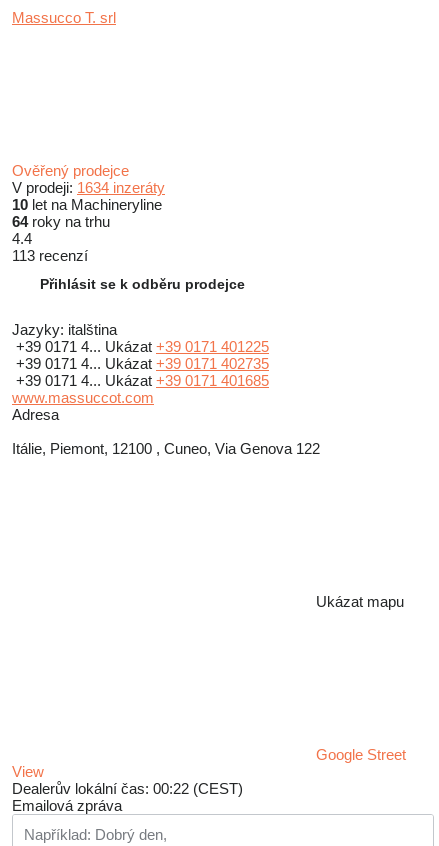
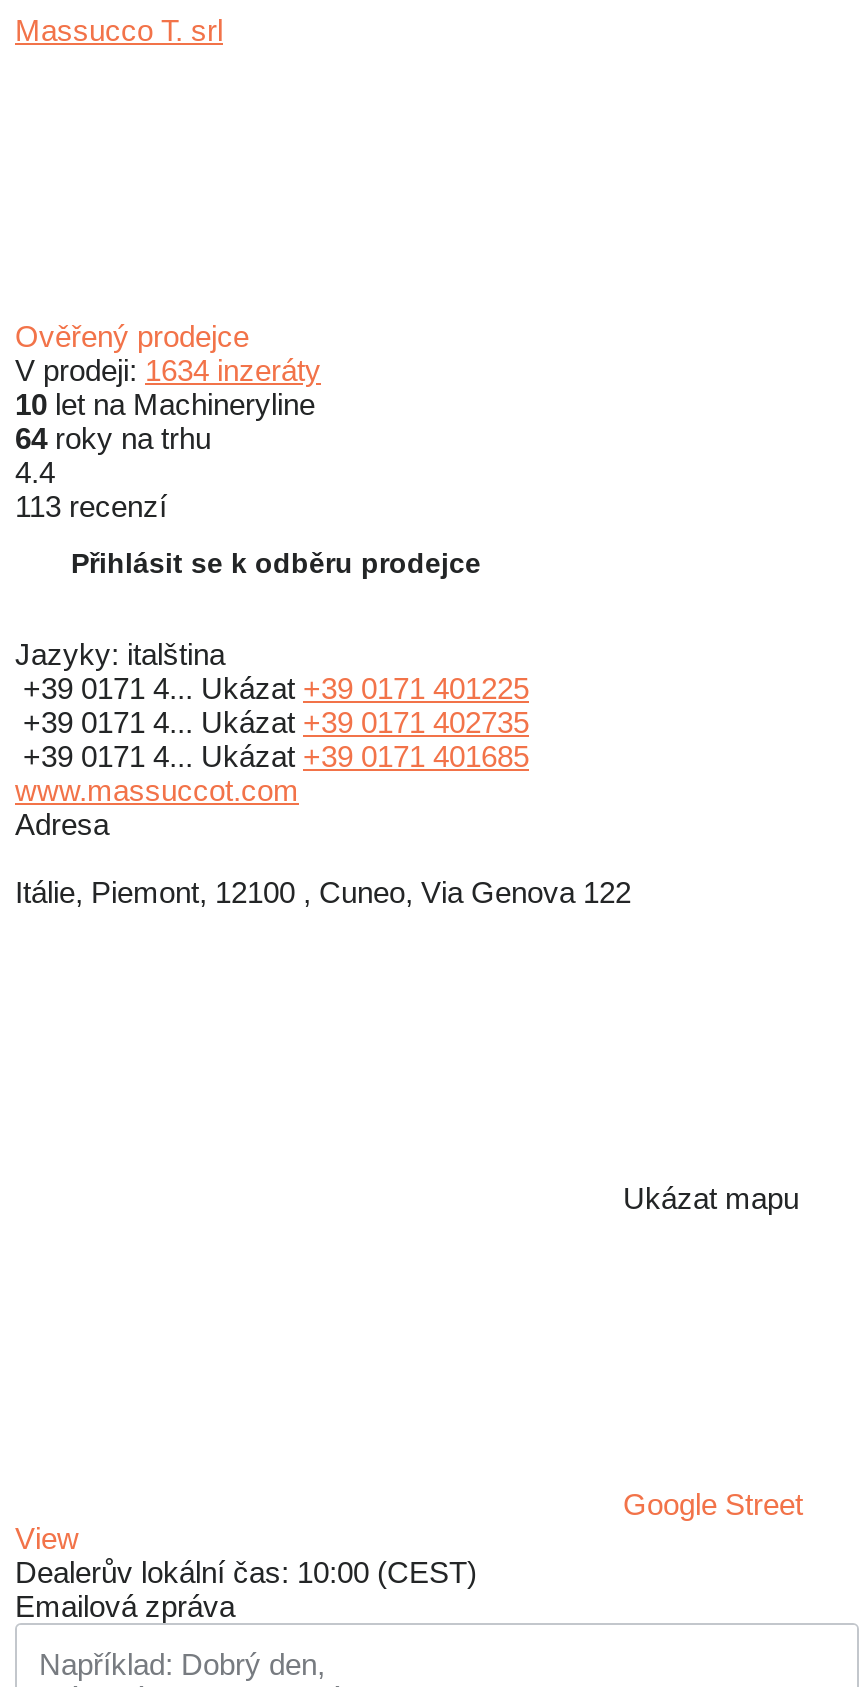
[12,780,243,797] Dealerův lokální čas: 00:22 (CEST) -> [15,1555,477,1589] Dealerův lokální čas: 10:00 (CEST)

